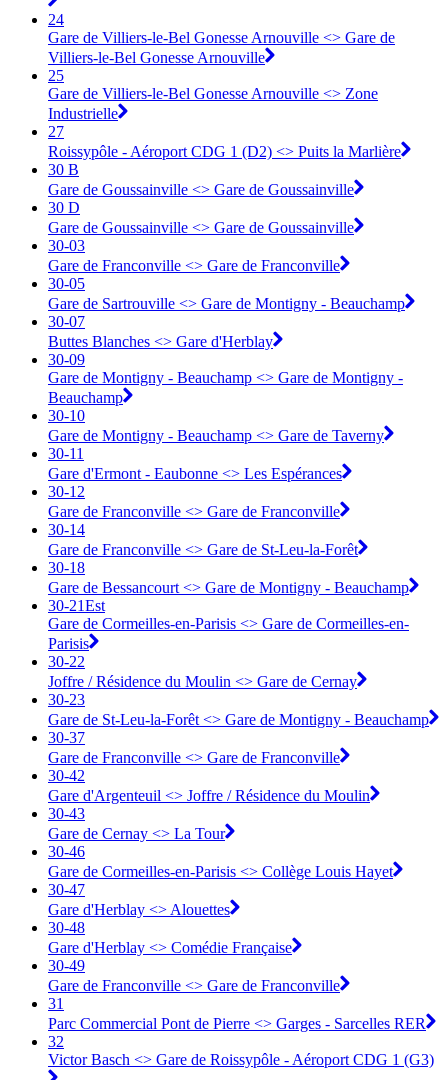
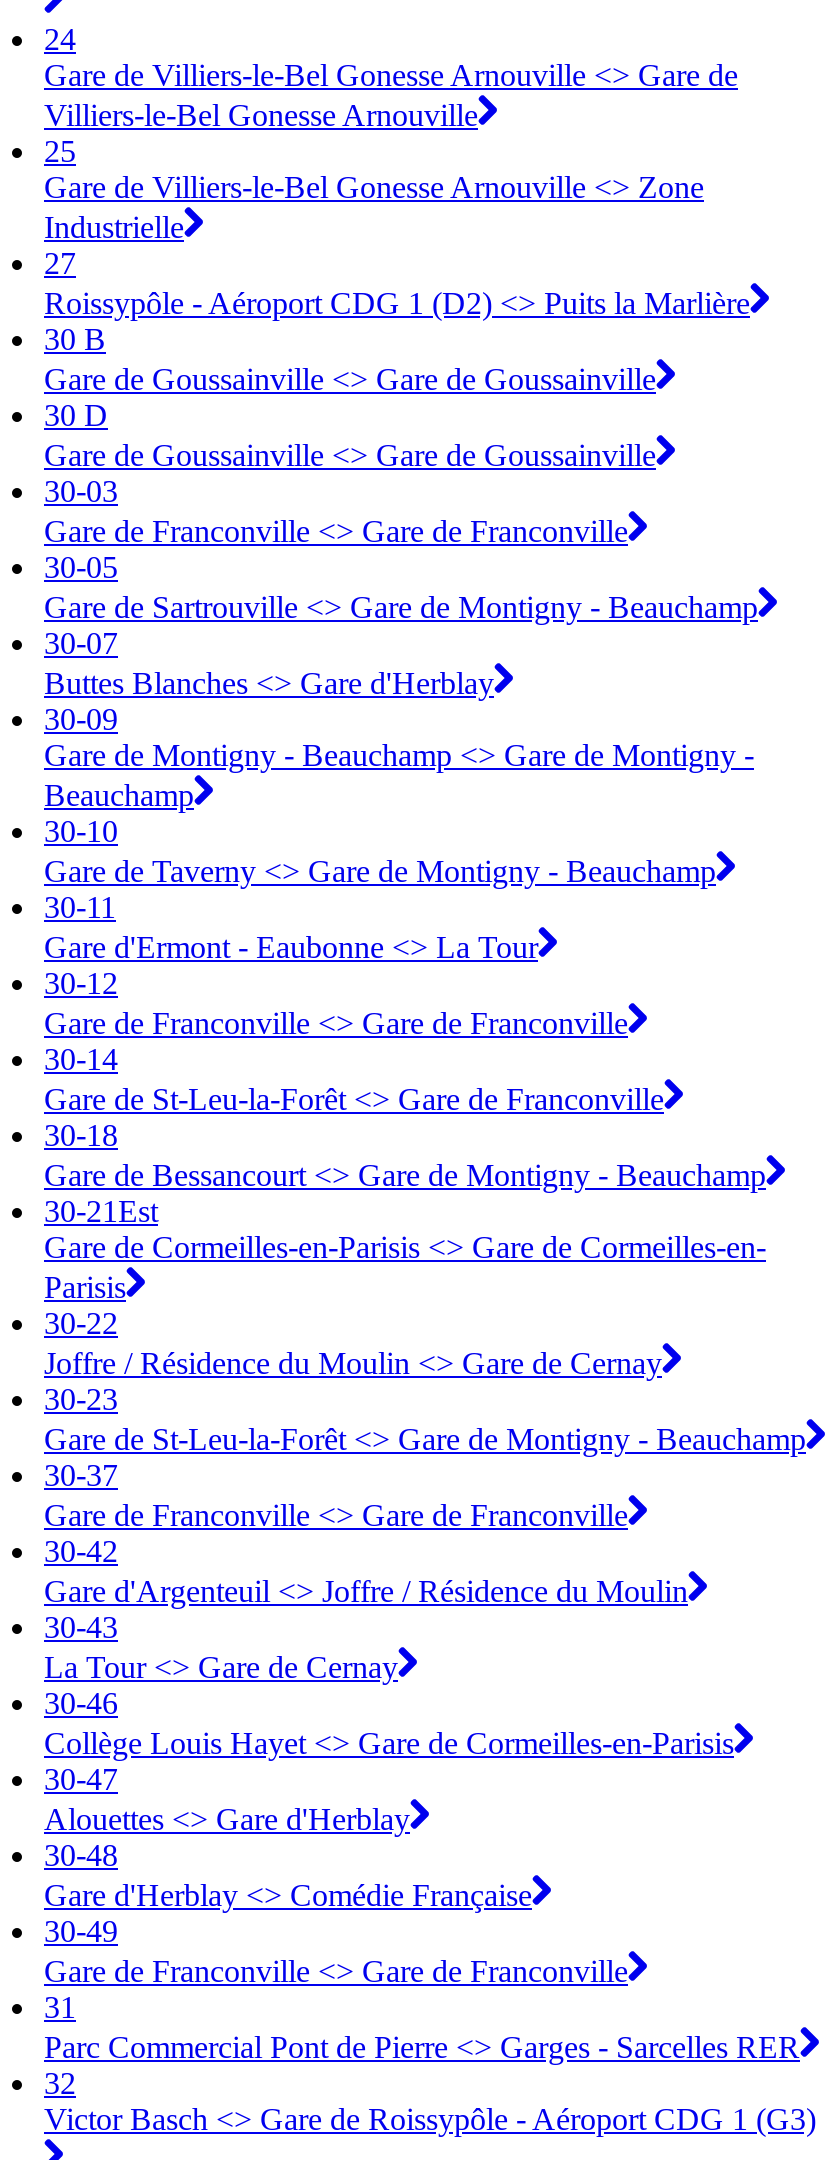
[48,427,384,444] Gare de Montigny - Beauchamp <> ︎Gare de Taverny -> [44,854,716,888] Gare de Taverny <> ︎Gare de Montigny - Beauchamp
[48,465,342,482] Gare d'Ermont - Eaubonne <> ︎Les Espérances -> [44,930,538,964] Gare d'Ermont - Eaubonne <> ︎La Tour
[48,541,358,558] Gare de Franconville <> ︎Gare de St-Leu-la-Forêt -> [44,1082,664,1116] Gare de St-Leu-la-Forêt <> ︎Gare de Franconville
[48,825,225,842] Gare de Cernay <> ︎La Tour -> [44,1650,398,1684] La Tour <> ︎Gare de Cernay
[48,863,393,880] Gare de Cormeilles-en-Parisis <> ︎Collège Louis Hayet -> [44,1726,734,1760] Collège Louis Hayet <> ︎Gare de Cormeilles-en-Parisis
[48,901,230,918] Gare d'Herblay <> ︎Alouettes -> [44,1802,410,1836] Alouettes <> ︎Gare d'Herblay

